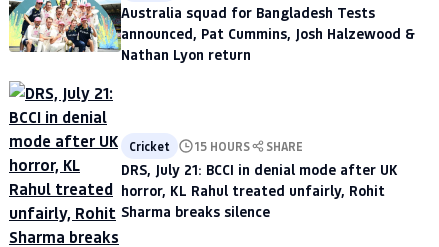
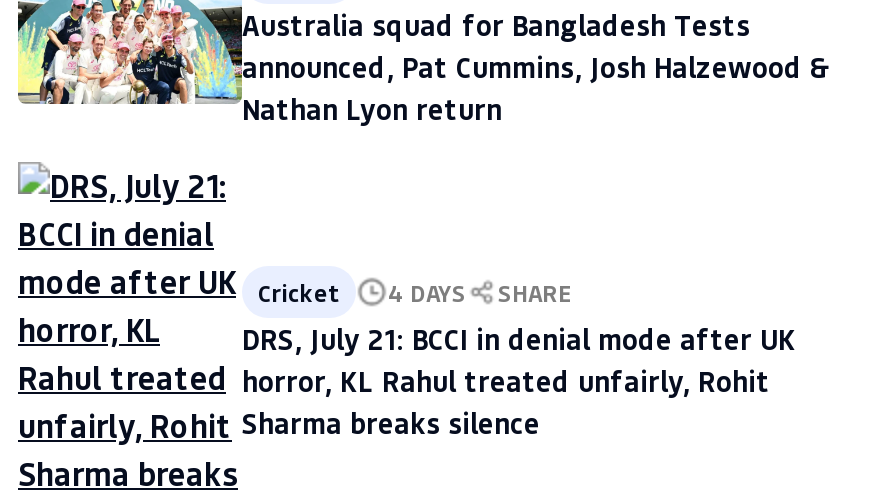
[129,138,303,154] Cricket 15 HOURS SHARE -> [258,275,572,307] Cricket 4 DAYS SHARE

